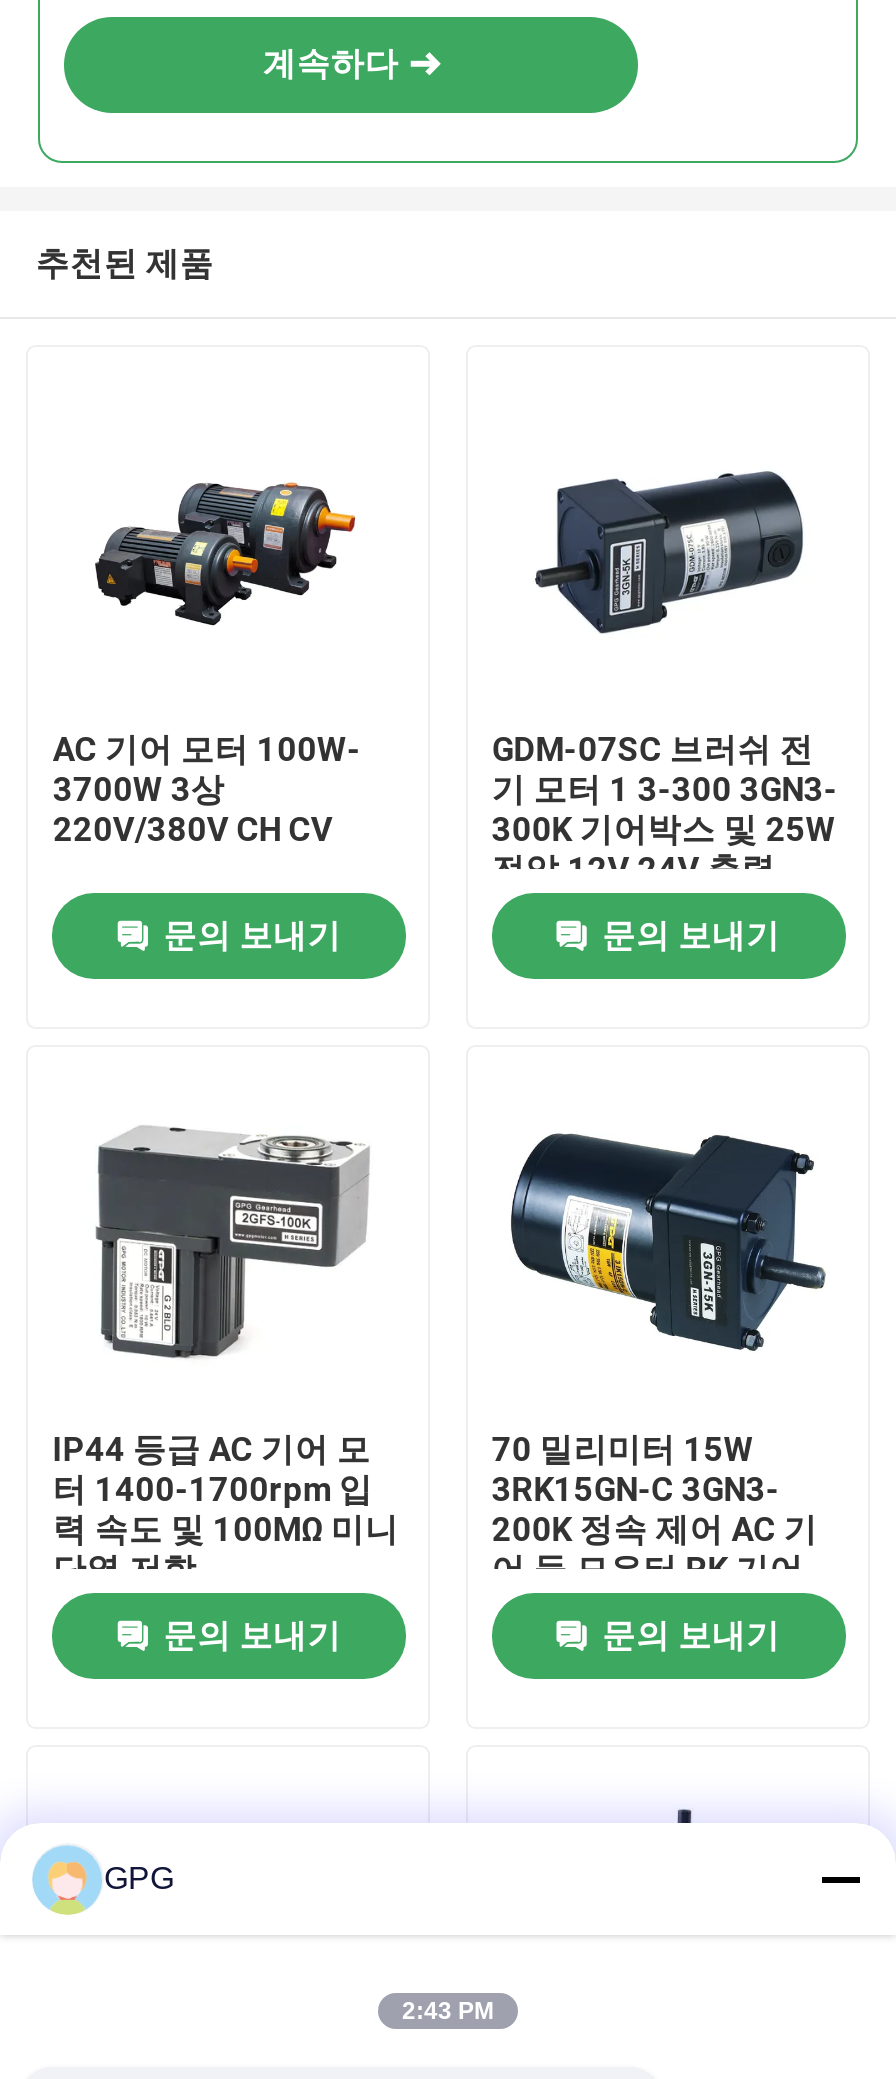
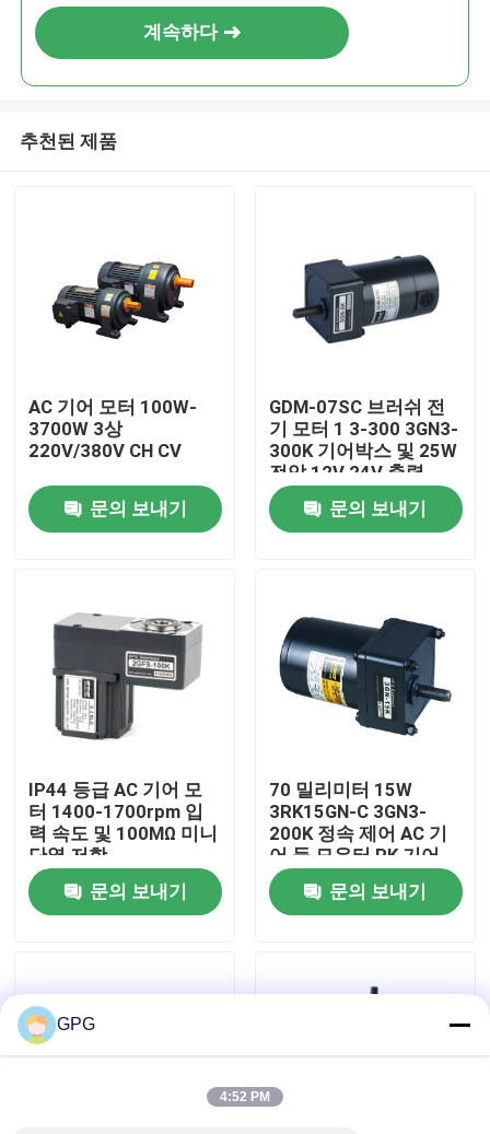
[402,1997,494,2025] 2:43 PM -> [220,1089,270,1104] 4:52 PM

